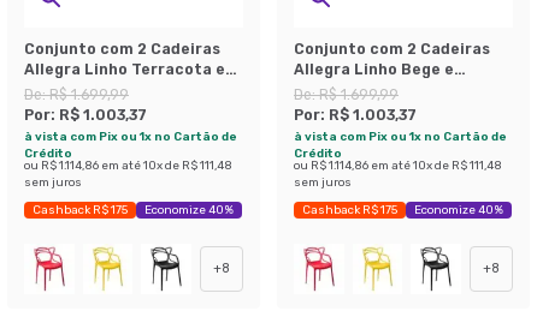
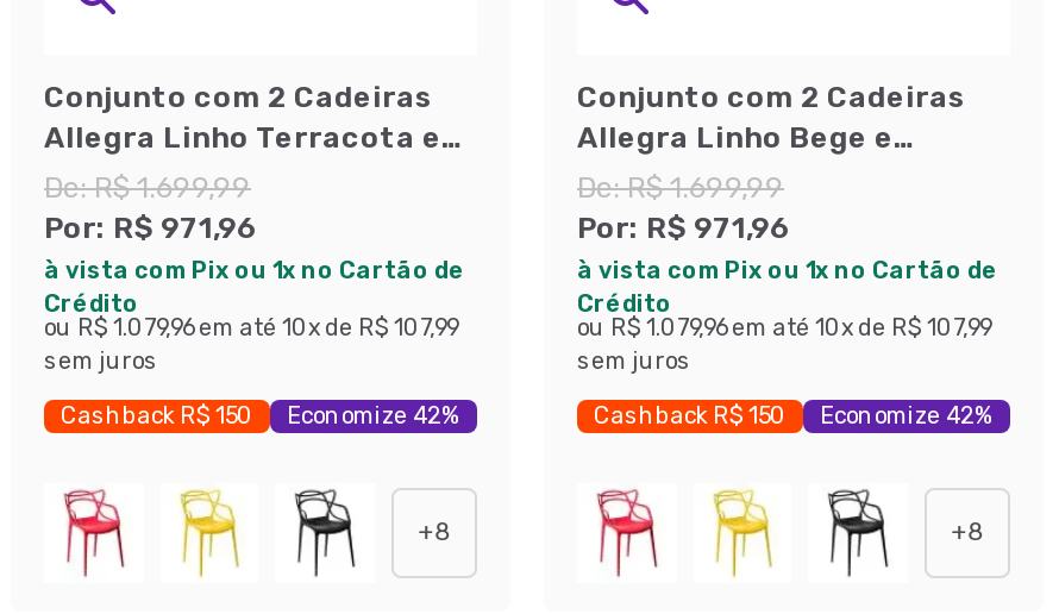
[24,106,147,123] Por: R$ 1.003,37 -> [44,211,258,244] Por: R$ 971,96
[294,106,417,123] Por: R$ 1.003,37 -> [577,211,791,244] Por: R$ 971,96
[24,159,232,172] ou R$ 1.114,86 em até 10 x de R$ 111,48 -> [44,314,458,340] ou R$ 1.079,96 em até 10 x de R$ 107,99
[294,159,502,172] ou R$ 1.114,86 em até 10 x de R$ 111,48 -> [577,314,991,340] ou R$ 1.079,96 em até 10 x de R$ 107,99
[33,203,128,216] Cashback R$ 175 -> [61,402,253,428] Cashback R$ 150
[144,203,234,216] Economize 40% -> [287,402,460,428] Economize 42%
[302,203,397,216] Cashback R$ 175 -> [594,402,787,428] Cashback R$ 150
[414,203,503,216] Economize 40% -> [820,402,994,428] Economize 42%

